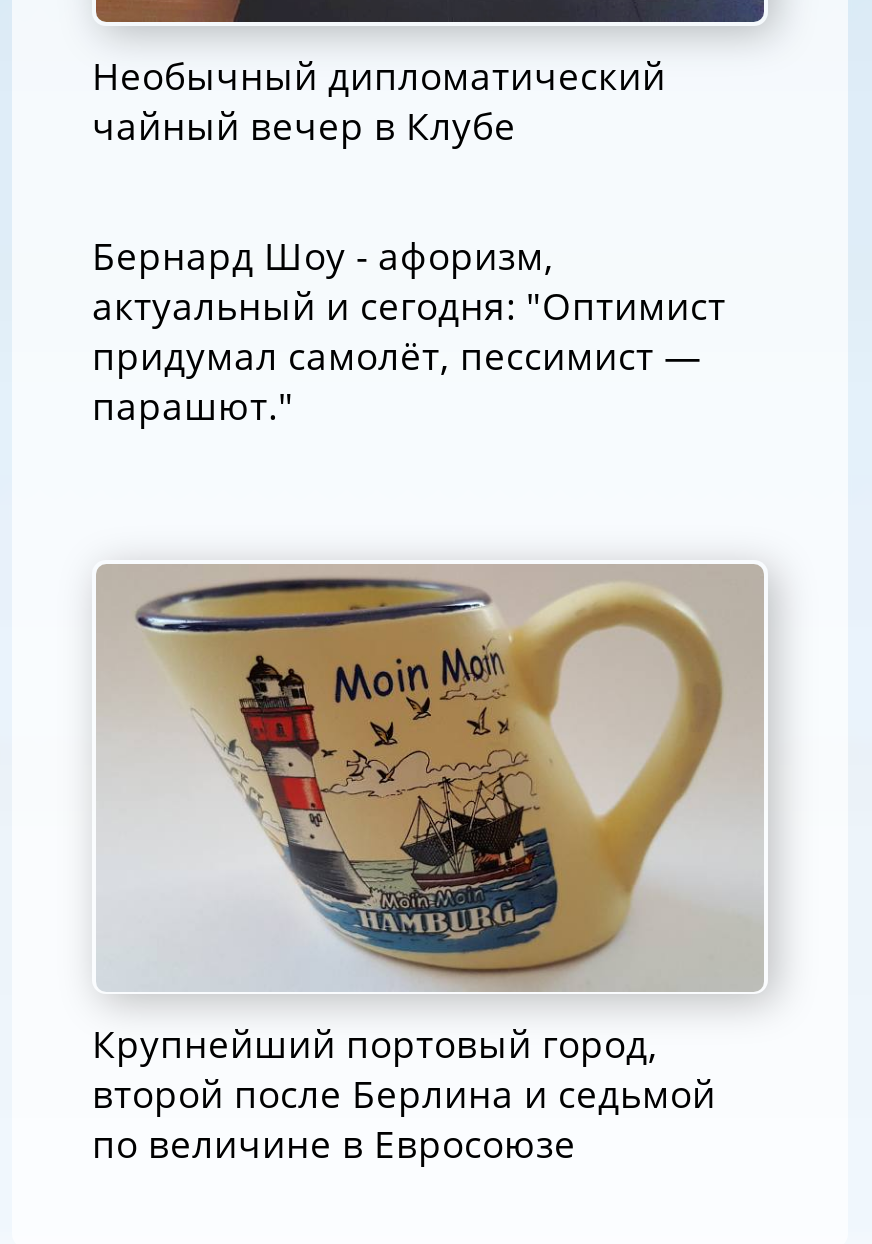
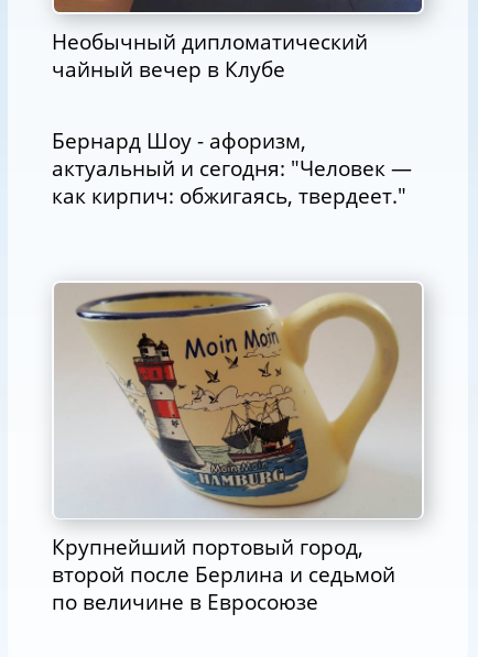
[92,279,726,429] актуальный и сегодня: "Оптимист | придумал самолёт, пессимист — | парашют." -> [52,154,412,209] актуальный и сегодня: "Человек — | как кирпич: обжигаясь, твердеет."

